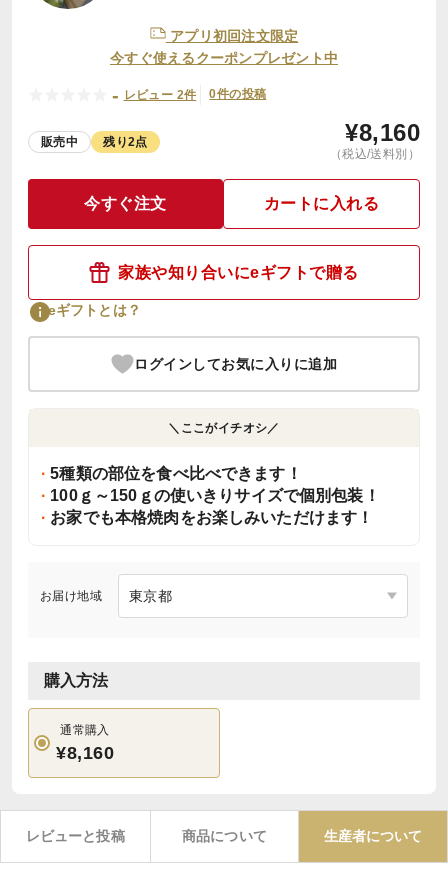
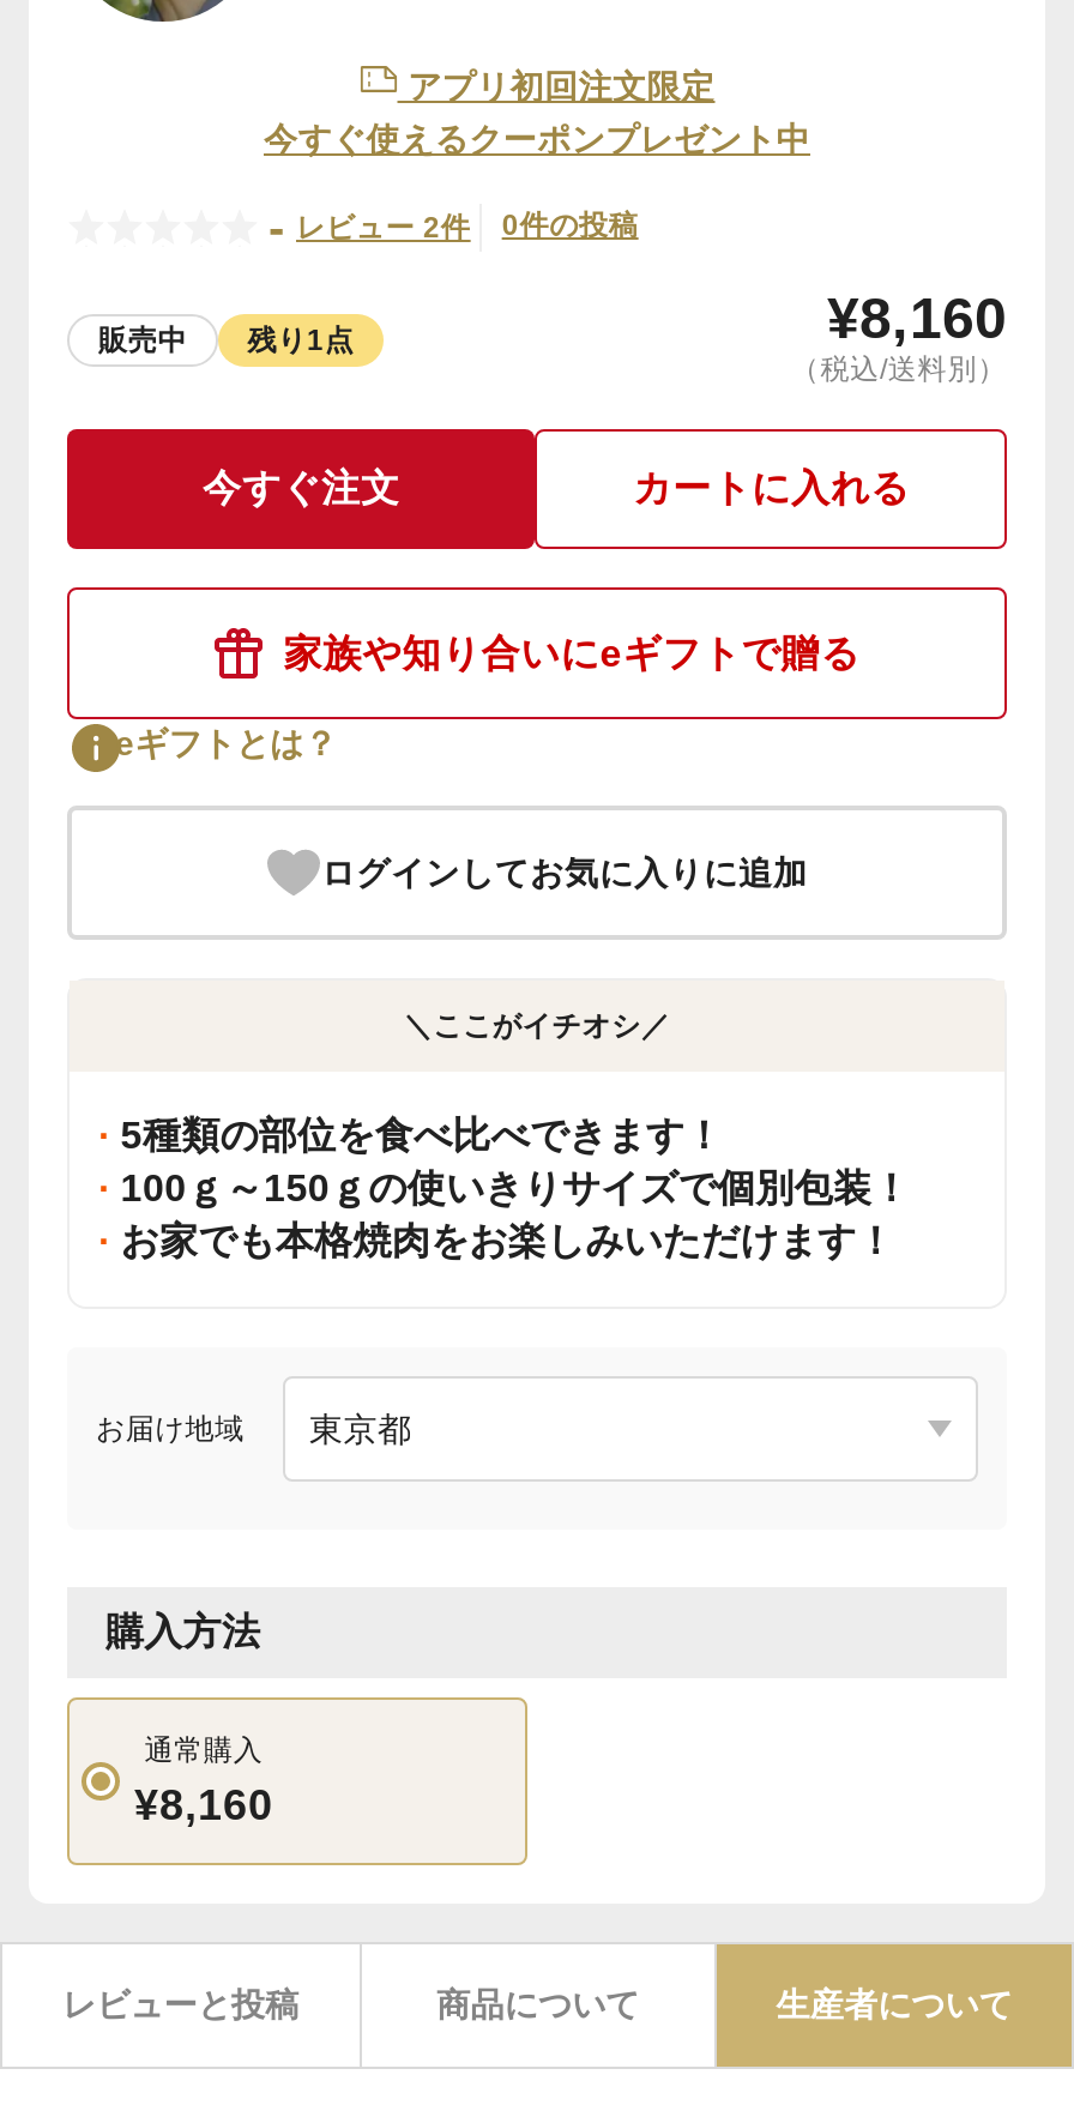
[41,135,148,149] 販売中 残り2点 -> [98,324,354,357] 販売中 残り1点

